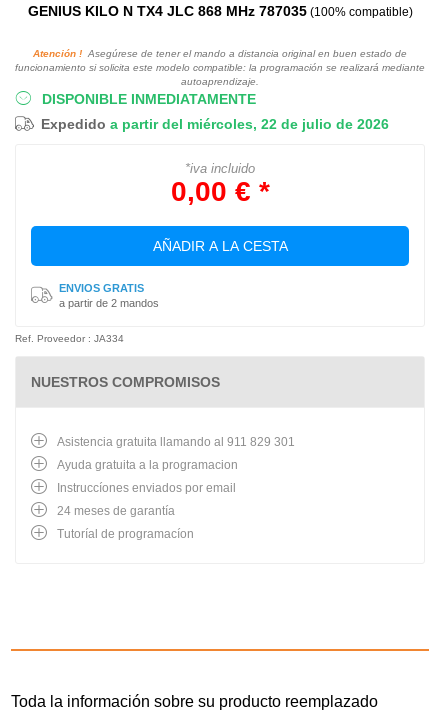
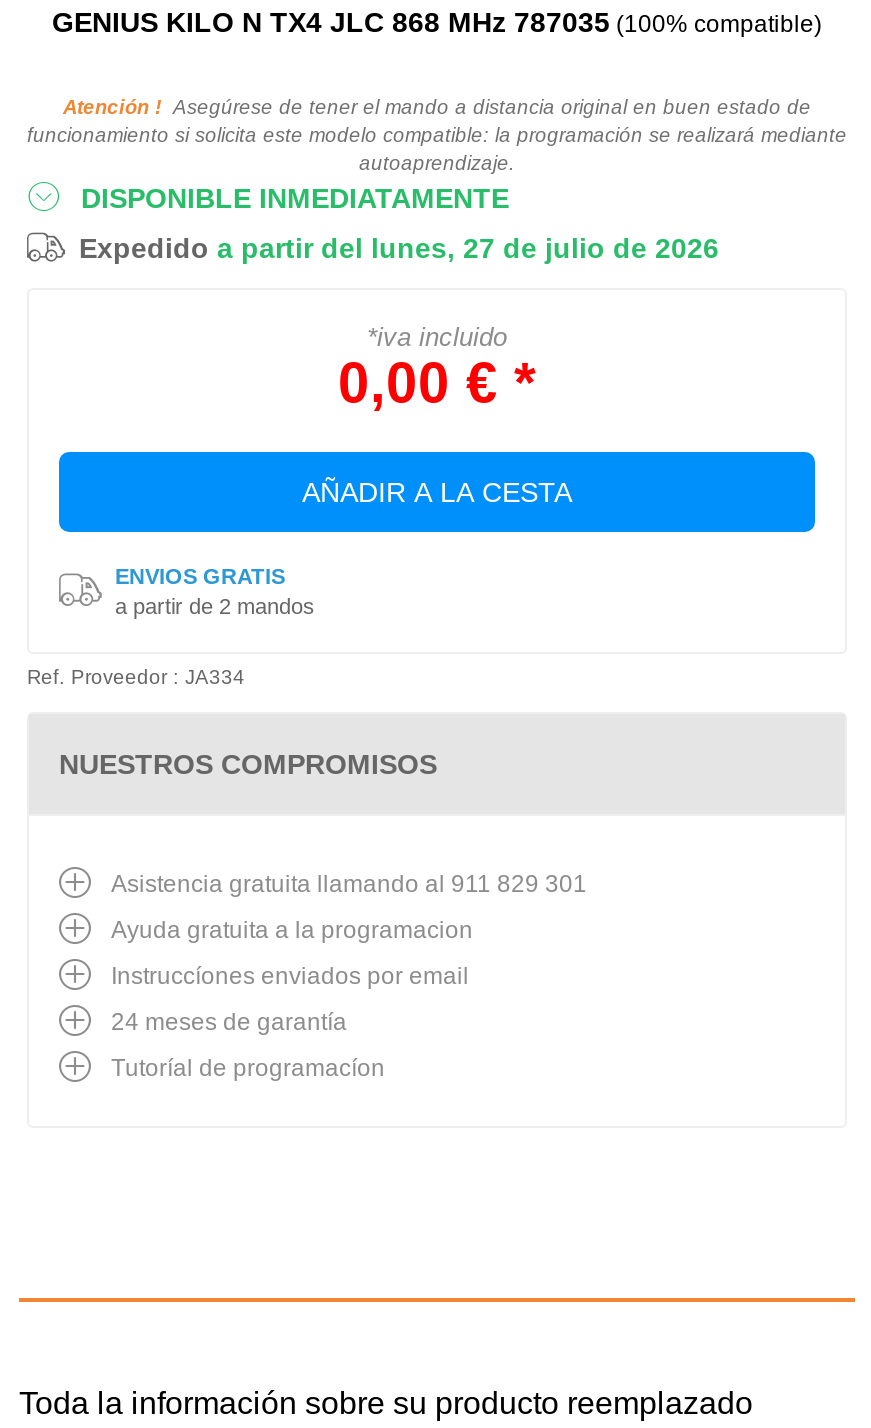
[41,116,389,132] Expedido a partir del miércoles, 22 de julio de 2026 -> [79,232,719,264] Expedido a partir del lunes, 27 de julio de 2026

